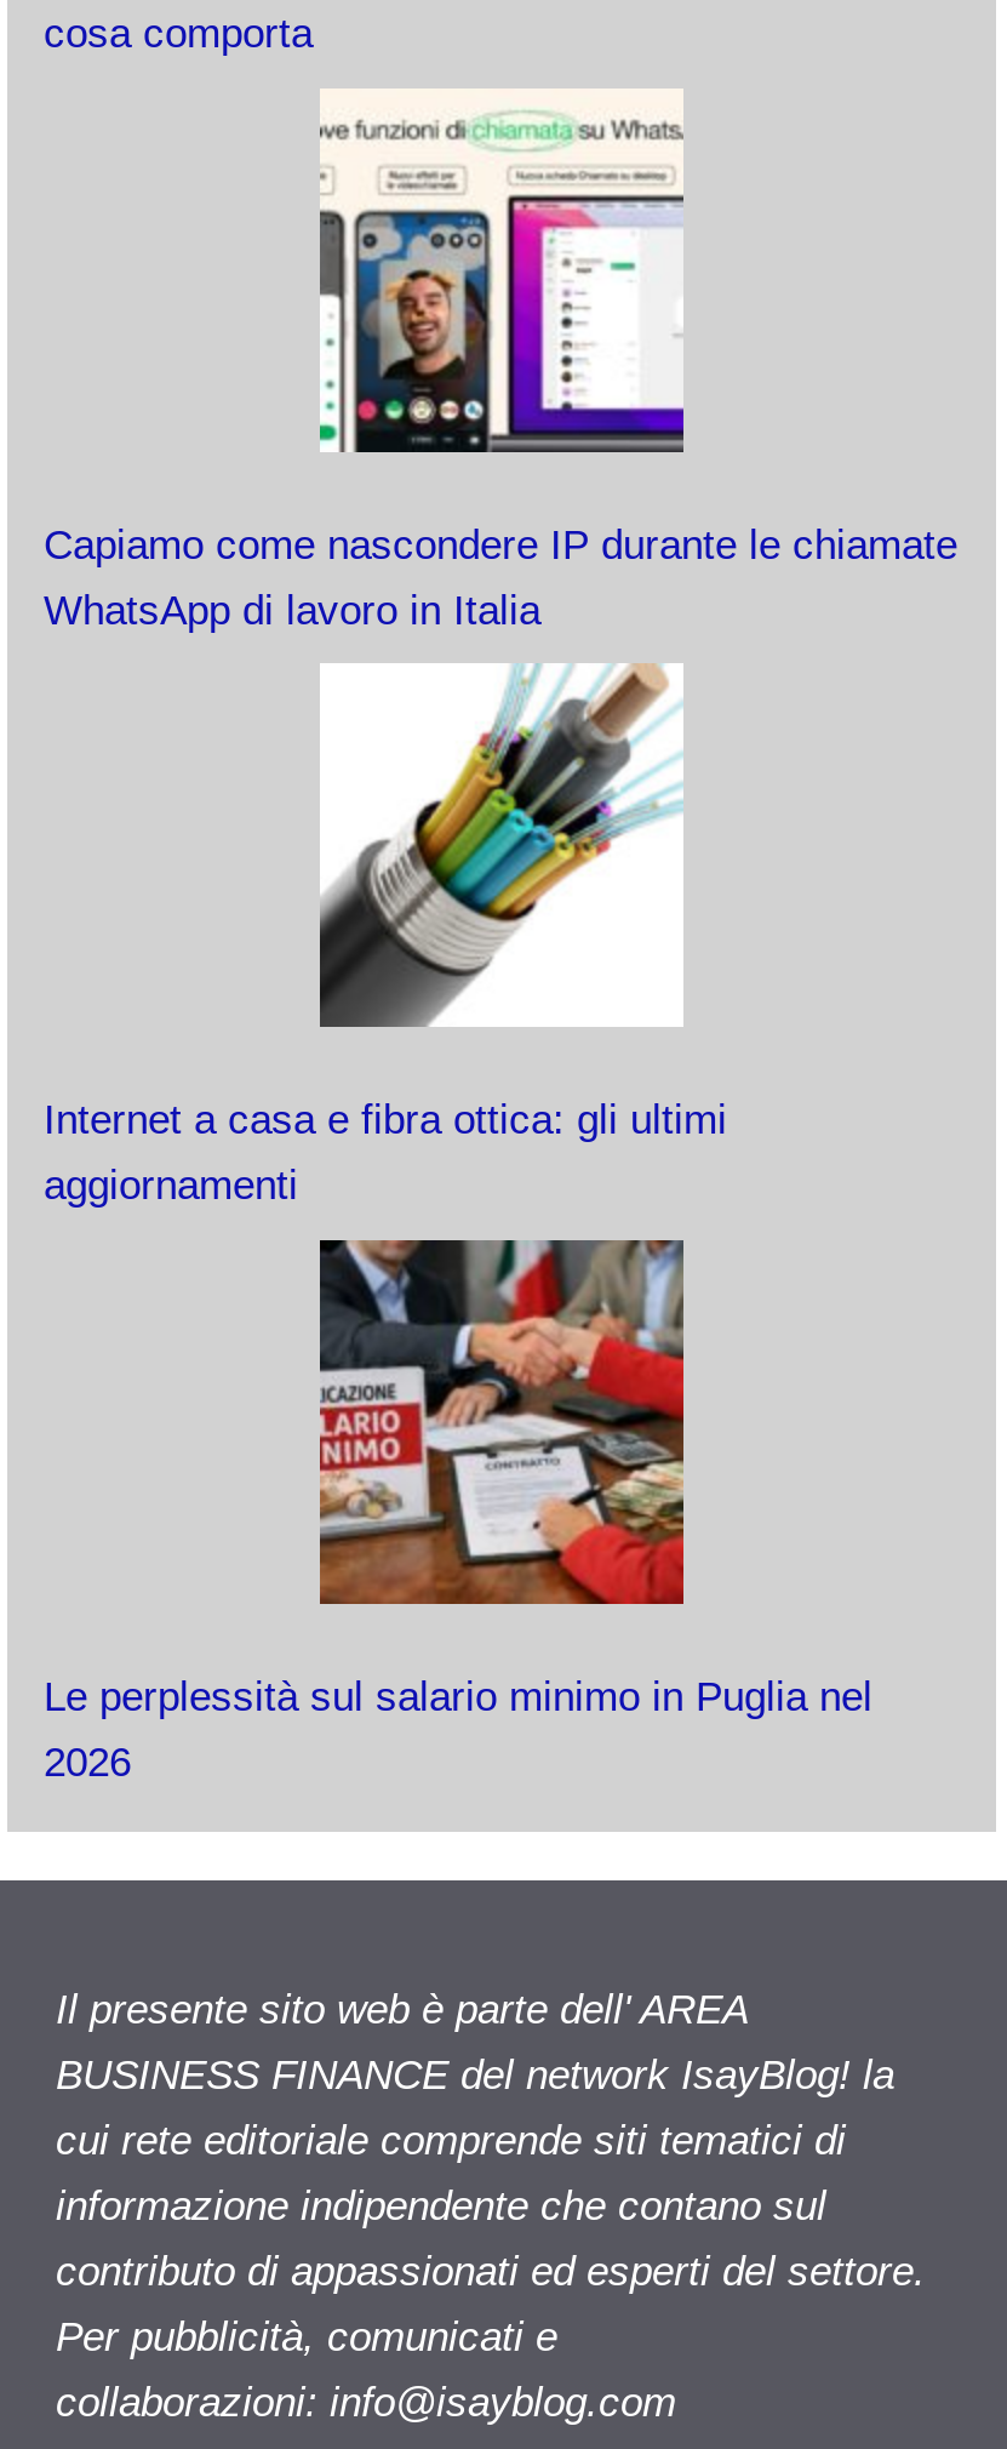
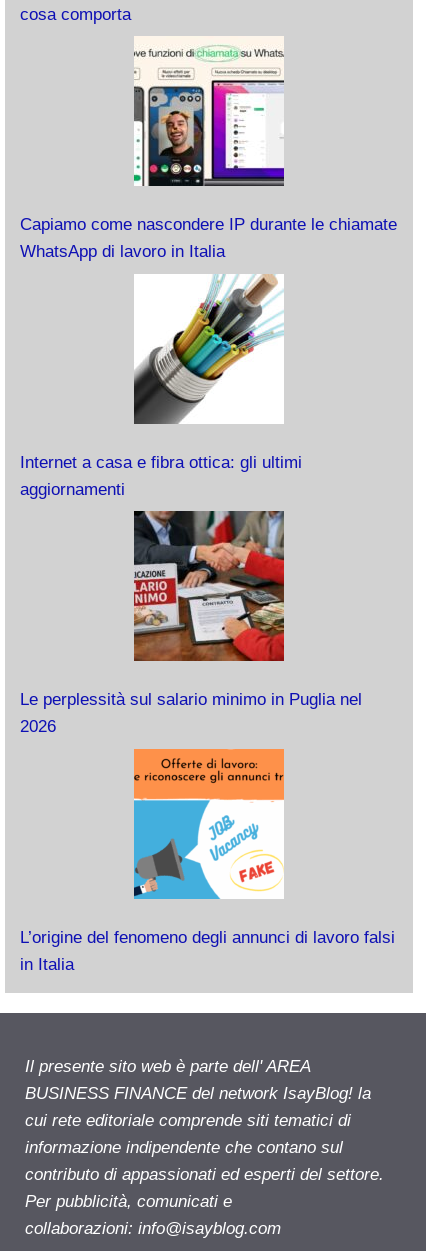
none -> [20,748,395,974] [image] | L’origine del fenomeno degli annunci di lavoro falsi | in Italia

